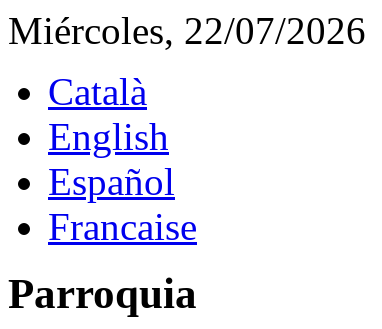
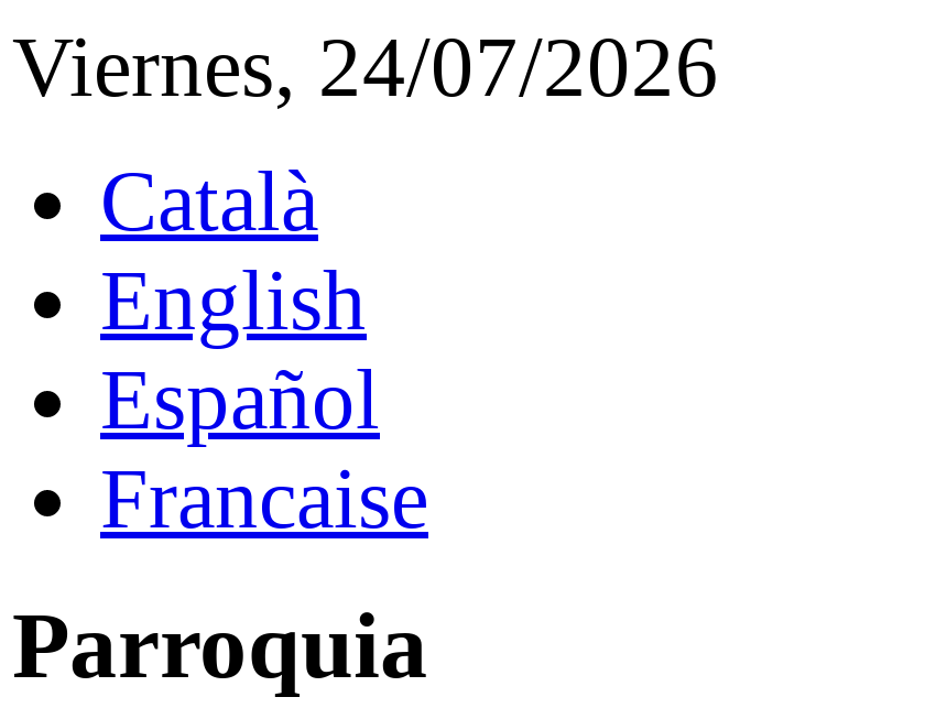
[8,9,366,52] Miércoles, 22/07/2026 -> [12,19,719,113] Viernes, 24/07/2026

